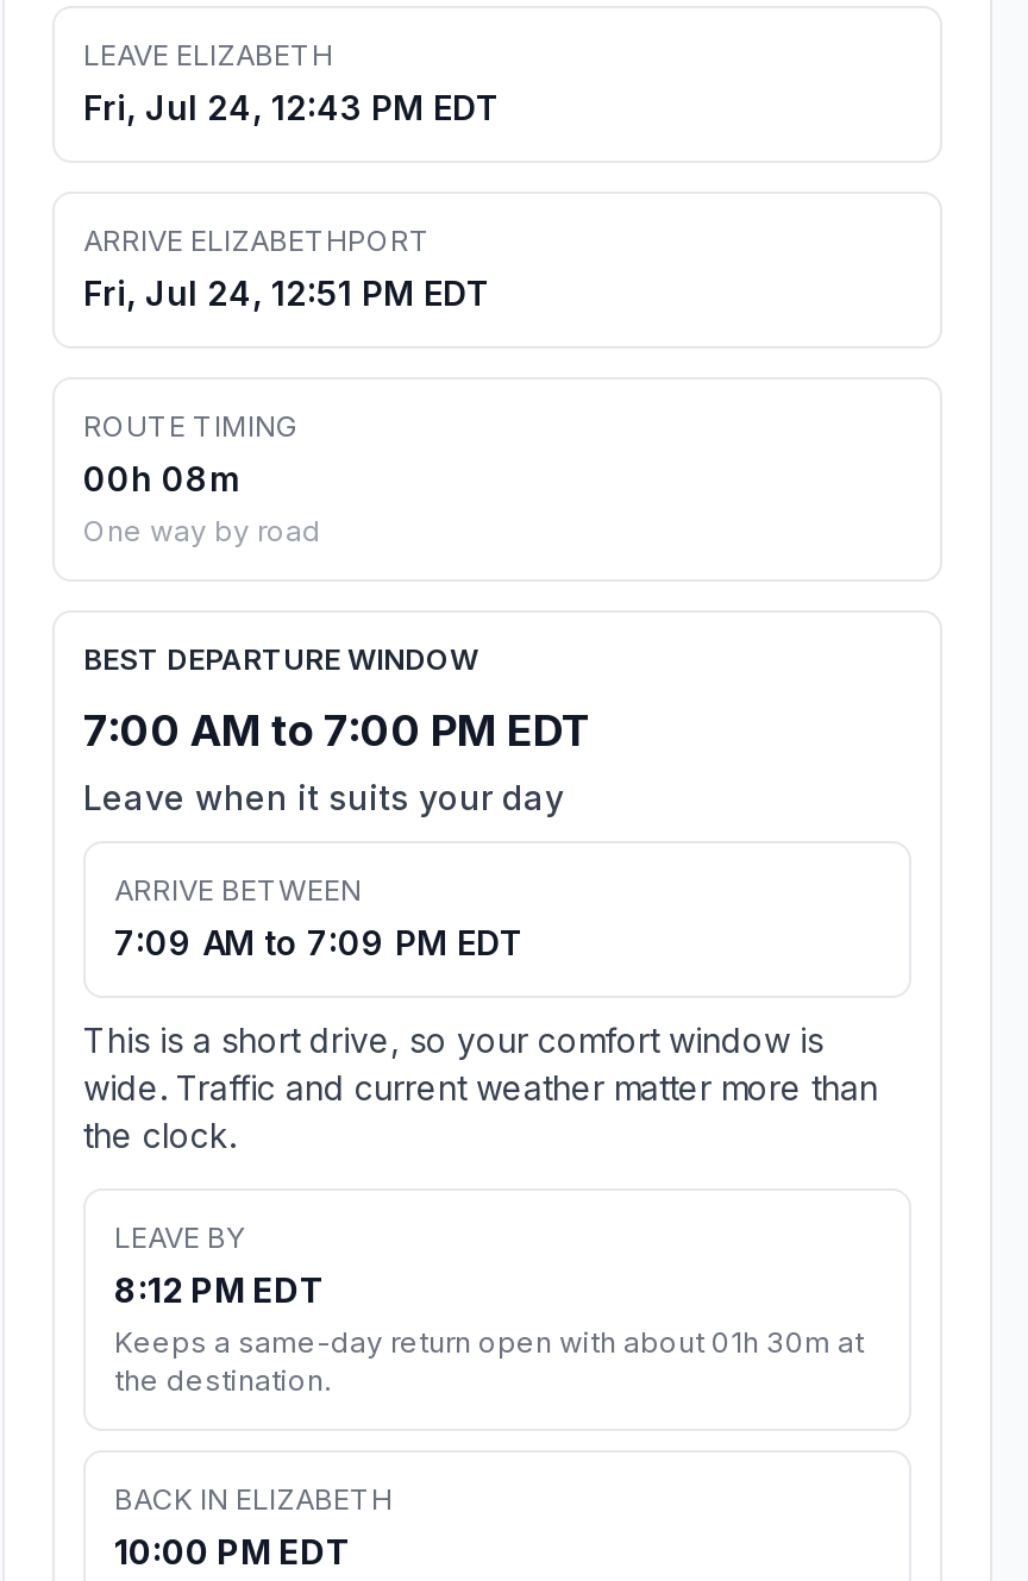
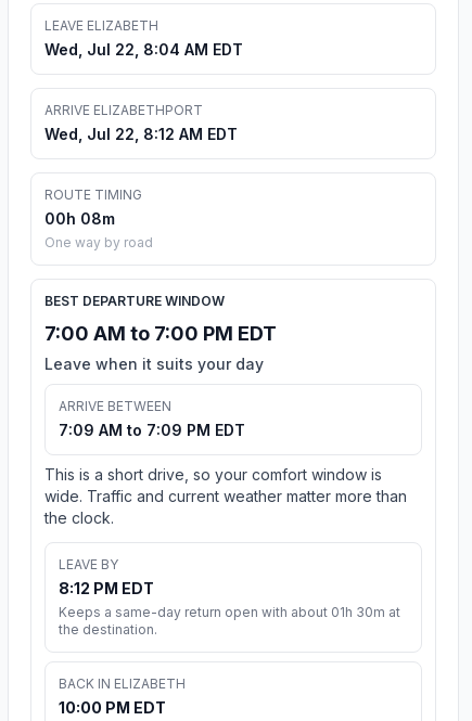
[83,87,500,128] Fri, Jul 24, 12:43 PM EDT -> [44,40,243,59] Wed, Jul 22, 8:04 AM EDT
[83,273,490,313] Fri, Jul 24, 12:51 PM EDT -> [44,125,238,143] Wed, Jul 22, 8:12 AM EDT

